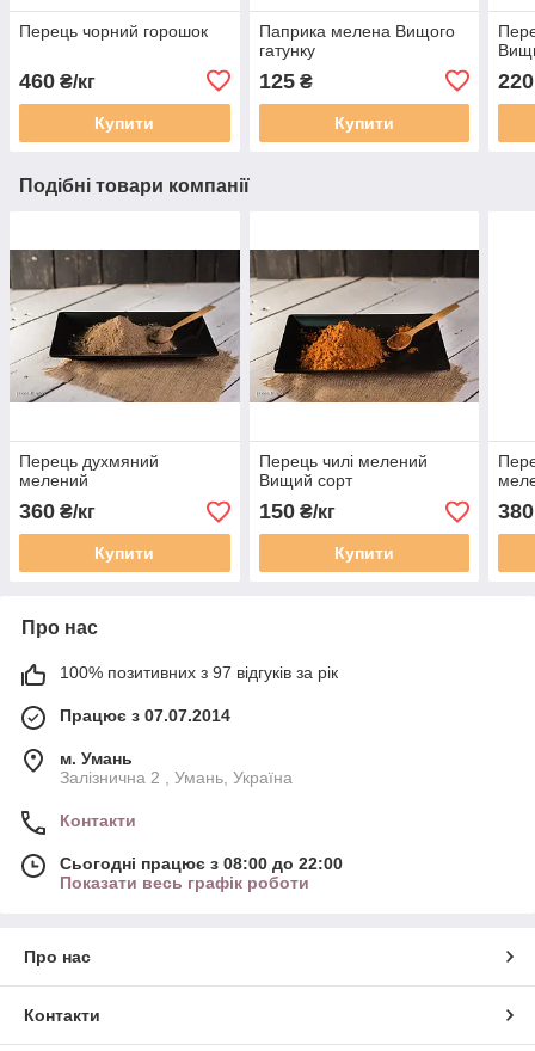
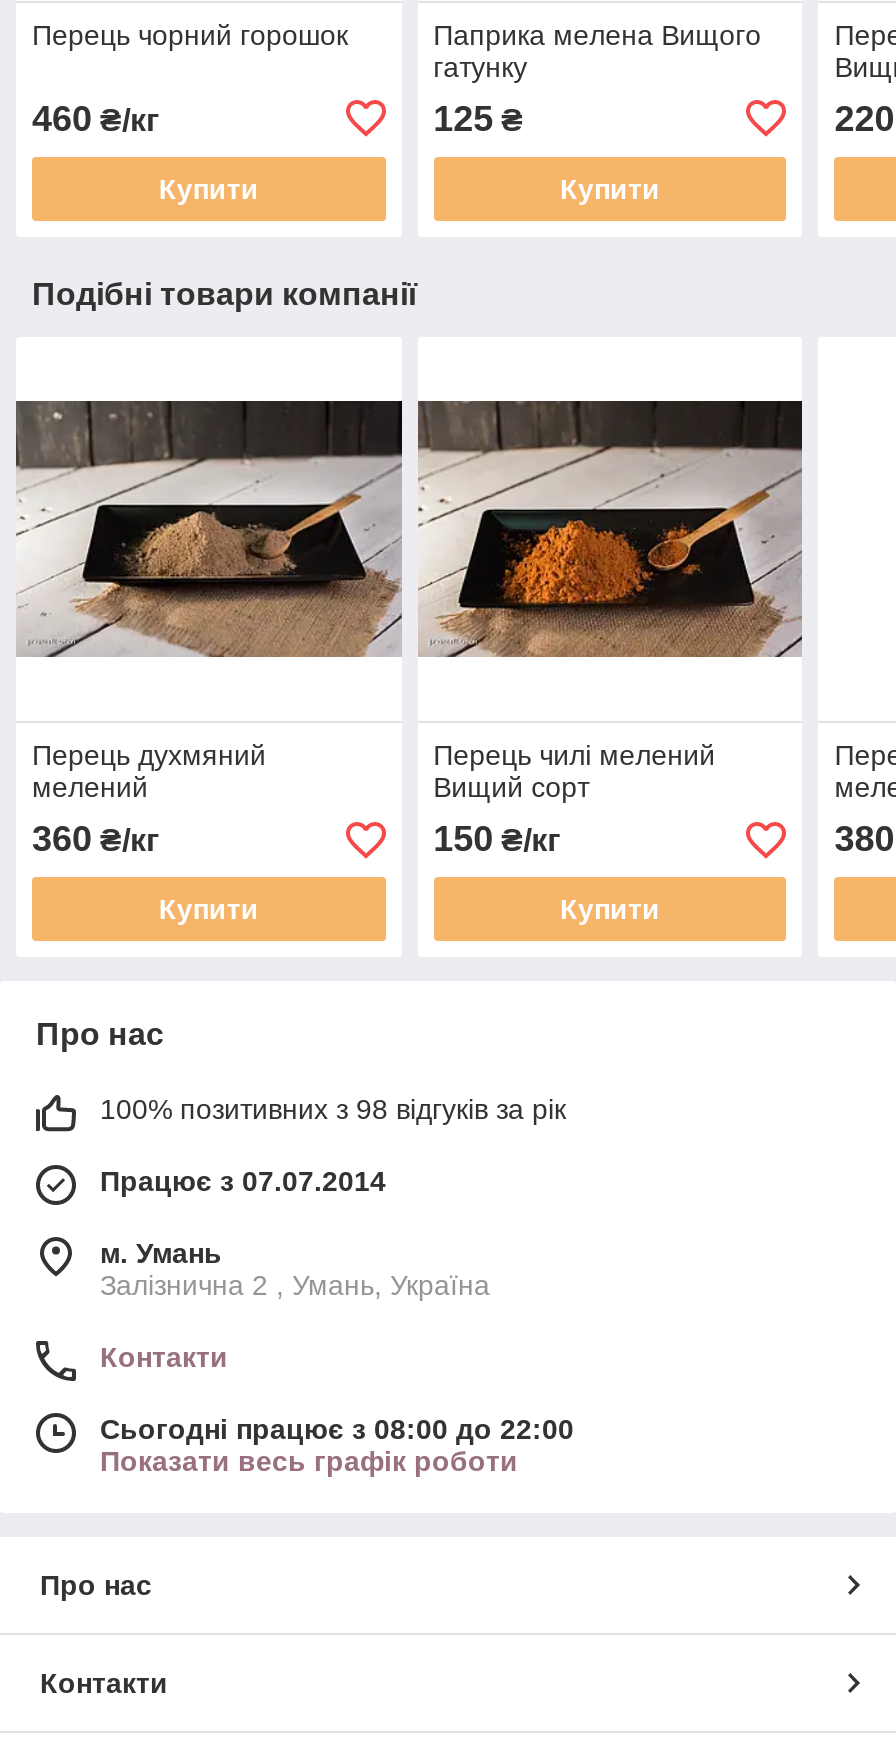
[60,663,338,682] 100% позитивних з 97 відгуків за рік -> [100,1094,566,1126] 100% позитивних з 98 відгуків за рік

